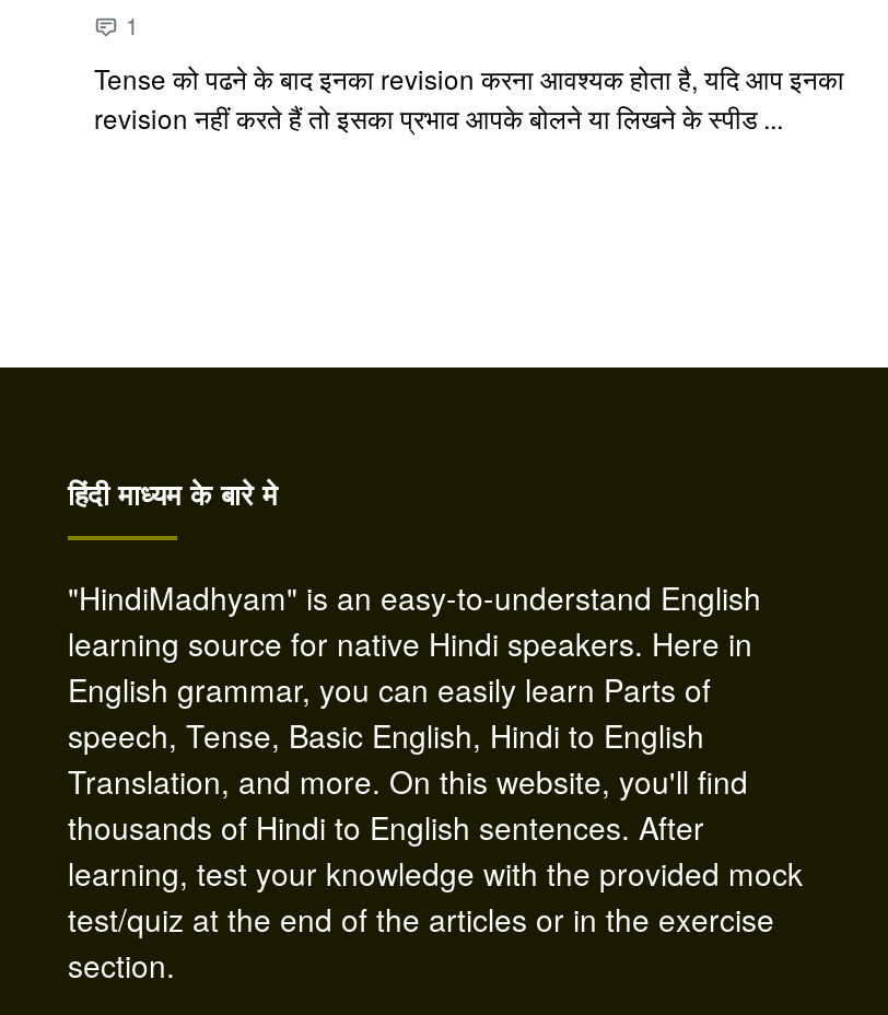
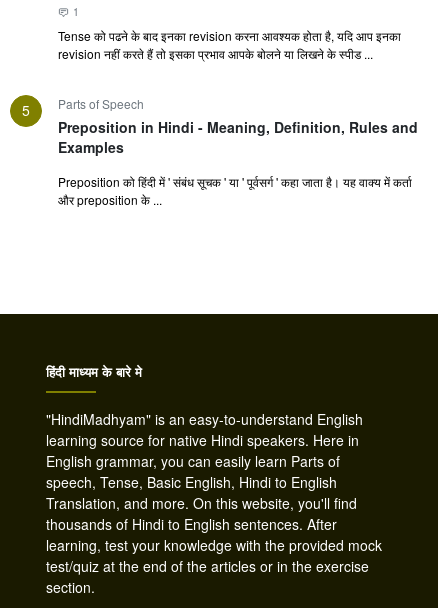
none -> [22,95,418,208] 5 | Parts of Speech | Preposition in Hindi - Meaning, Definition, Rules and | Examples | Preposition को हिंदी में ' संबंध सूचक ' या ' पूर्वसर्ग ' कहा जाता है। यह वाक्य में कर्ता | और preposition के ...

